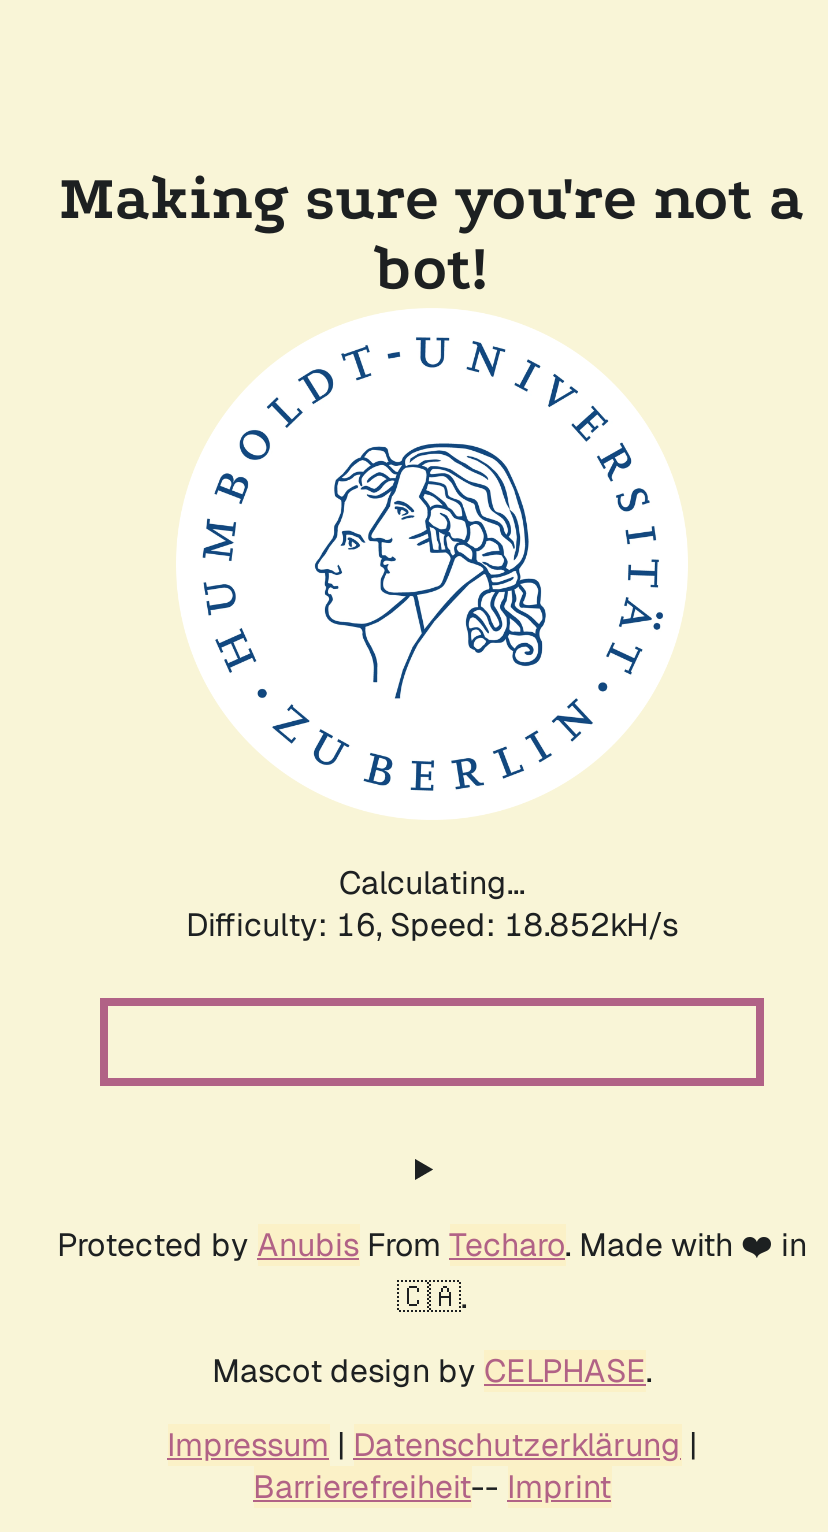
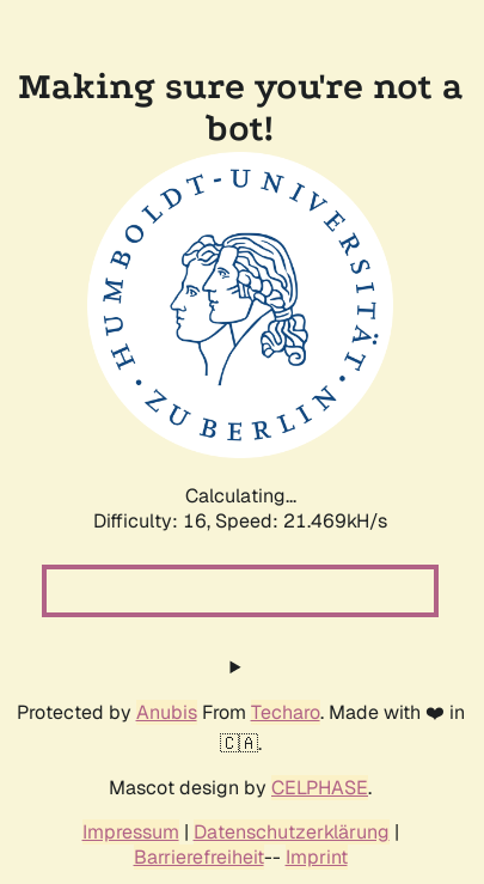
[186,904,678,946] Difficulty: 16, Speed: 18.852kH/s -> [93,508,387,534] Difficulty: 16, Speed: 21.469kH/s

